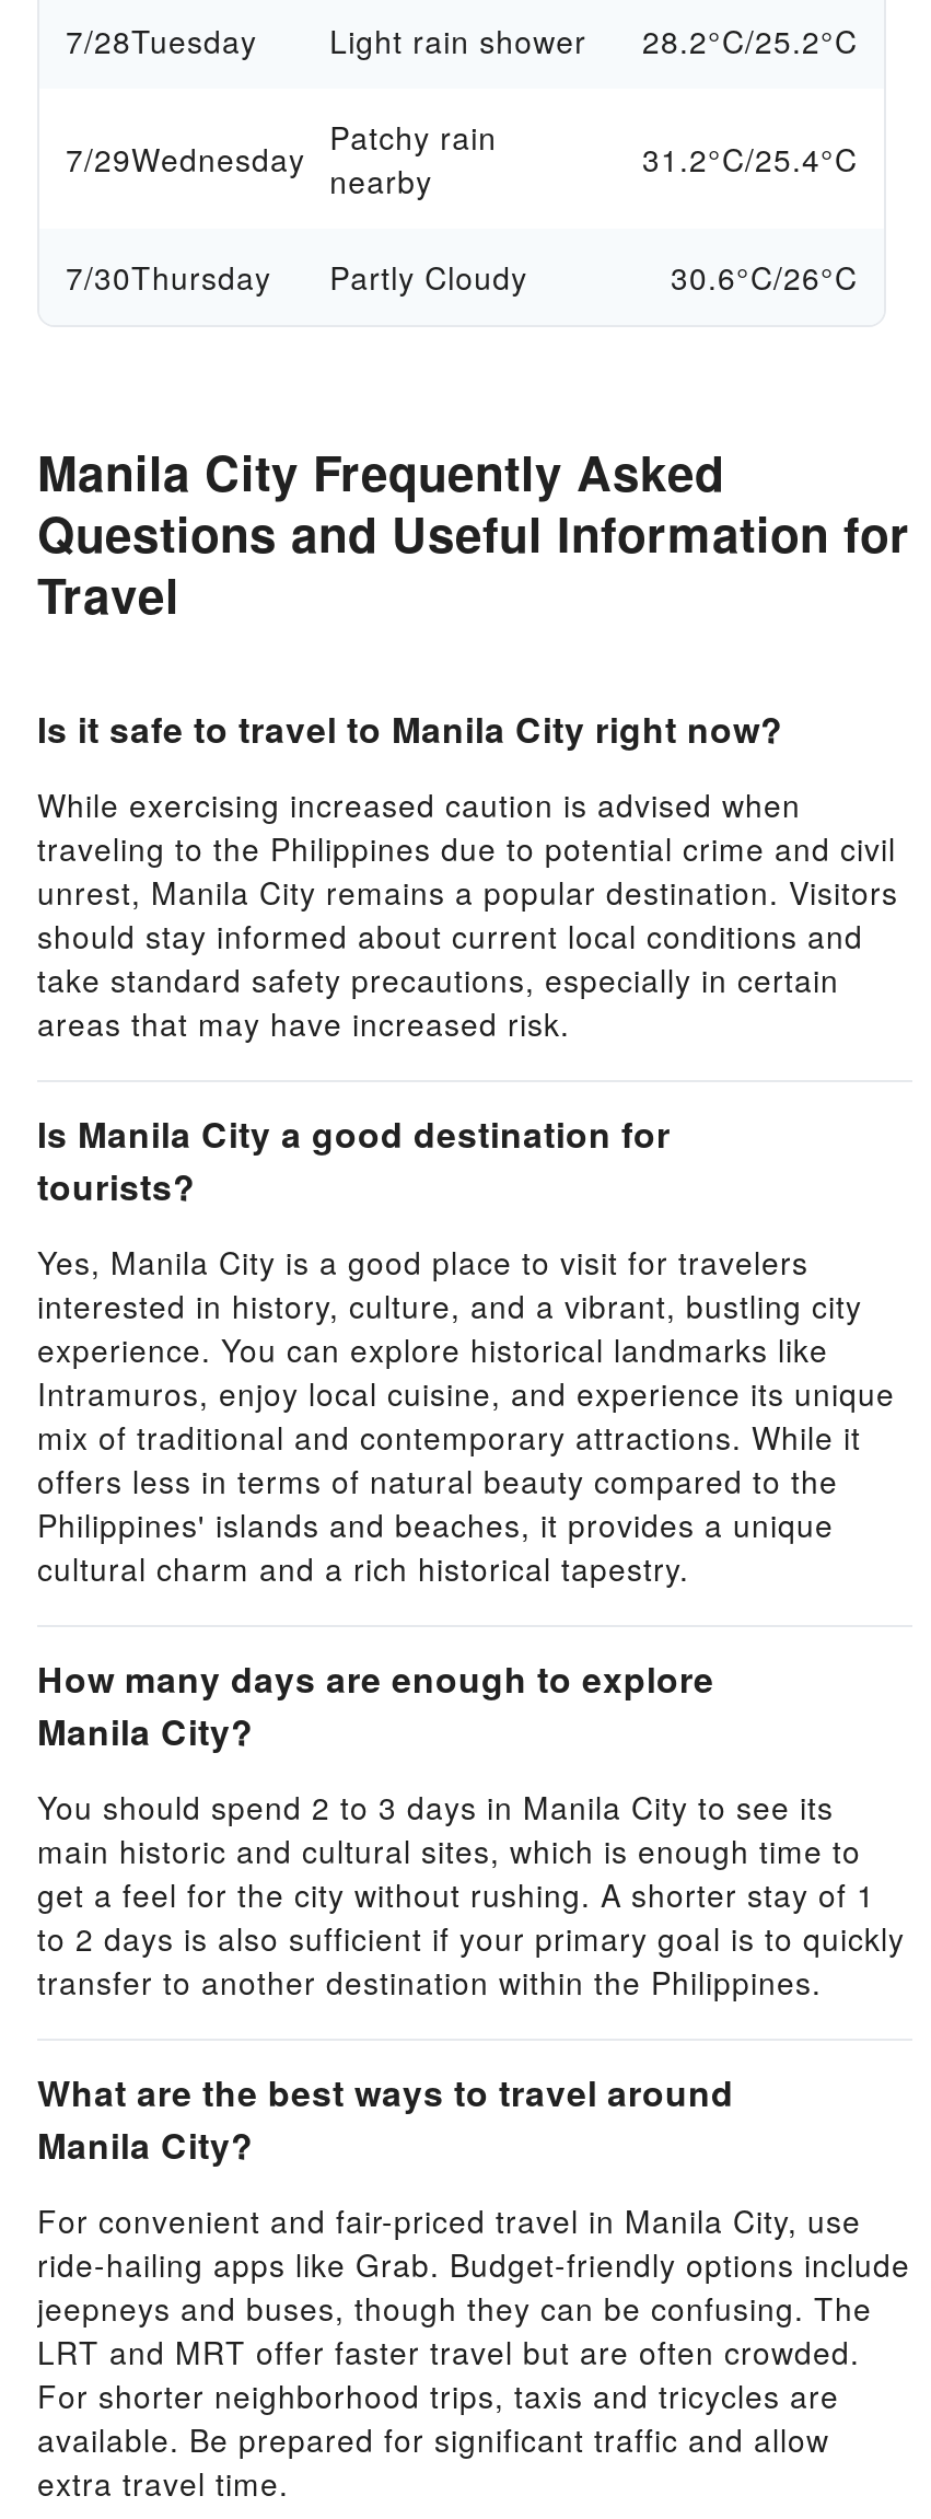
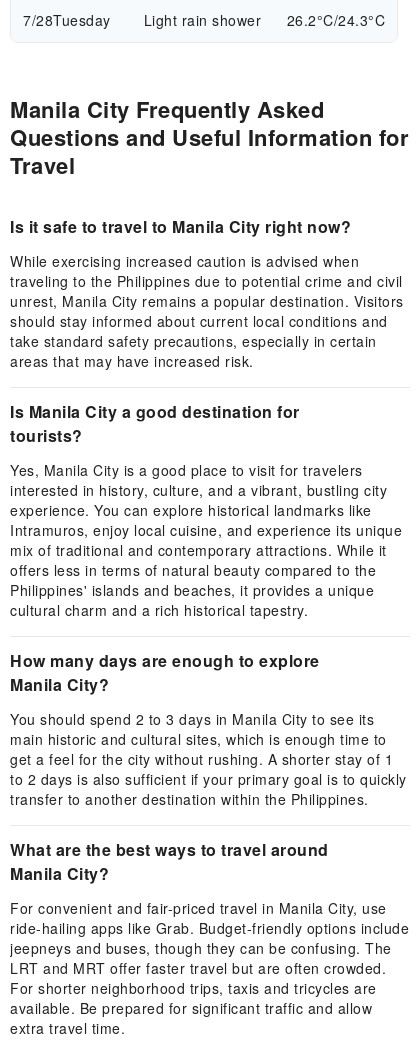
[66,19,858,299] 28.2°C/25.2°C | 7/29Wednesday Patchy rain | nearby | 31.2°C/25.4°C | 7/30Thursday | Partly Cloudy | 30.6°C/26°C -> [286,10,385,30] 26.2°C/24.3°C

